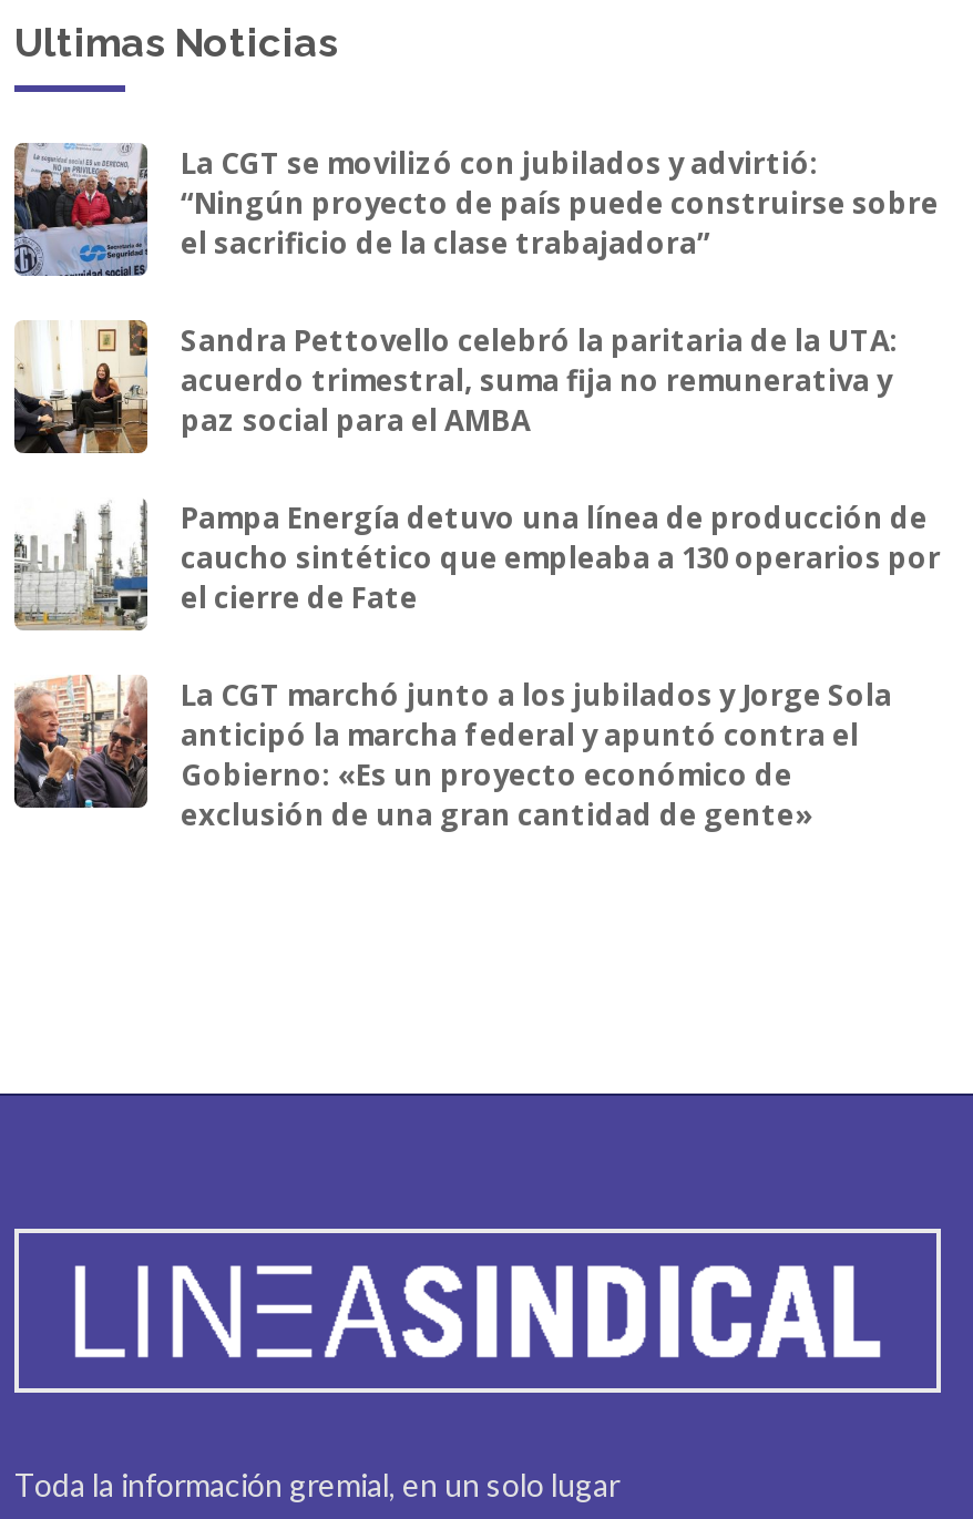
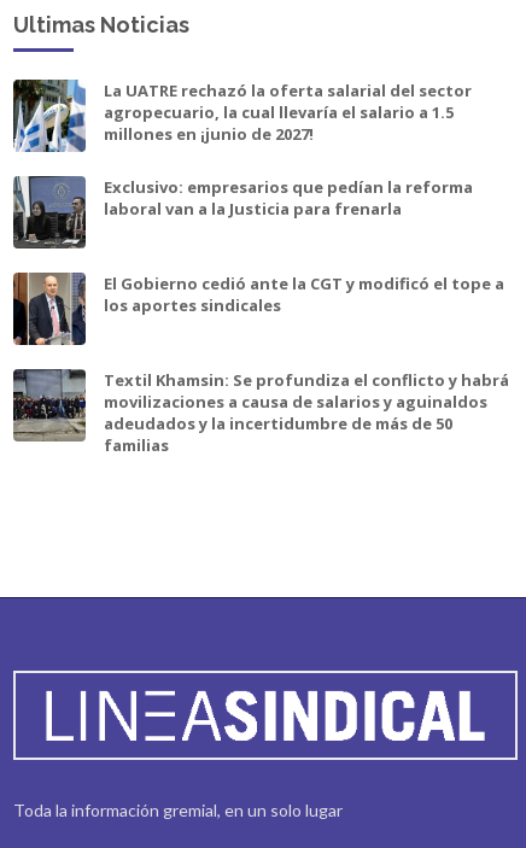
[12,142,939,278] [image] | La CGT se movilizó con jubilados y advirtió: | “Ningún proyecto de país puede construirse sobre | el sacrificio de la clase trabajadora” -> [12,78,472,152] [image] | La UATRE rechazó la oferta salarial del sector | agropecuario, la cual llevaría el salario a 1.5 | millones en ¡junio de 2027!
[14,318,899,455] [image] | Sandra Pettovello celebró la paritaria de la UTA: | acuerdo trimestral, suma fija no remunerativa y | paz social para el AMBA -> [12,175,473,250] [image] | Exclusivo: empresarios que pedían la reforma | laboral van a la Justicia para frenarla
[12,496,941,633] [image] | Pampa Energía detuvo una línea de producción de | caucho sintético que empleaba a 130 operarios por | el cierre de Fate -> [12,271,504,346] [image] | El Gobierno cedió ante la CGT y modificó el tope a | los aportes sindicales
[12,673,892,833] [image] | La CGT marchó junto a los jubilados y Jorge Sola | anticipó la marcha federal y apuntó contra el | Gobierno: «Es un proyecto económico de | exclusión de una gran cantidad de gente» -> [12,368,509,455] [image] | Textil Khamsin: Se profundiza el conflicto y habrá | movilizaciones a causa de salarios y aguinaldos | adeudados y la incertidumbre de más de 50 | familias

